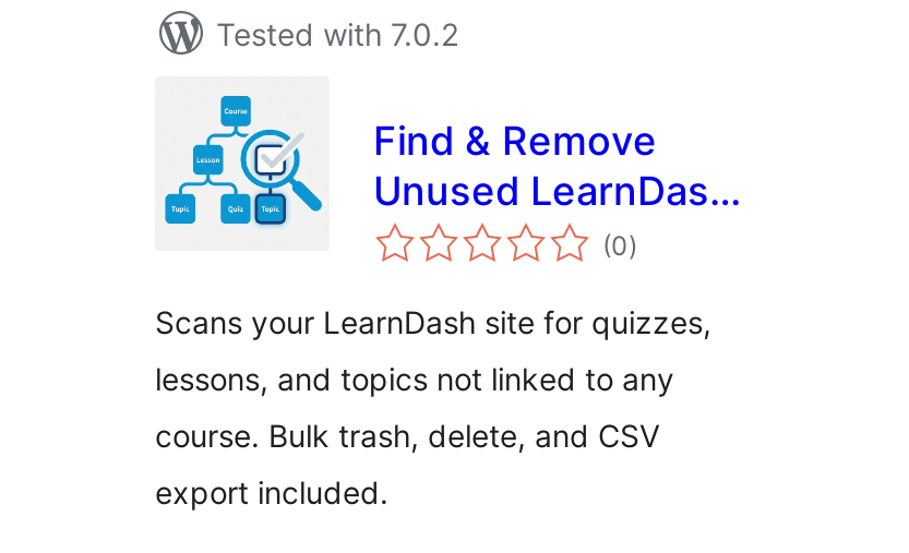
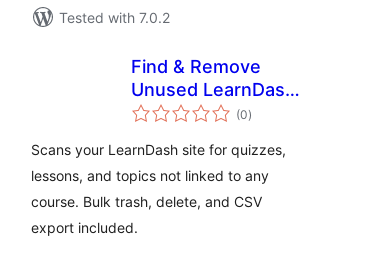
[162,92,325,231] [image] -> none

